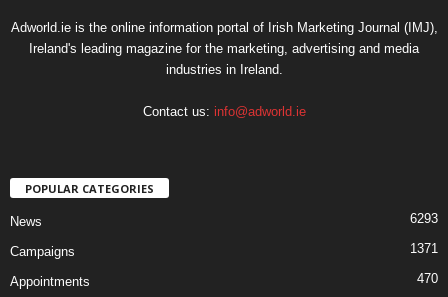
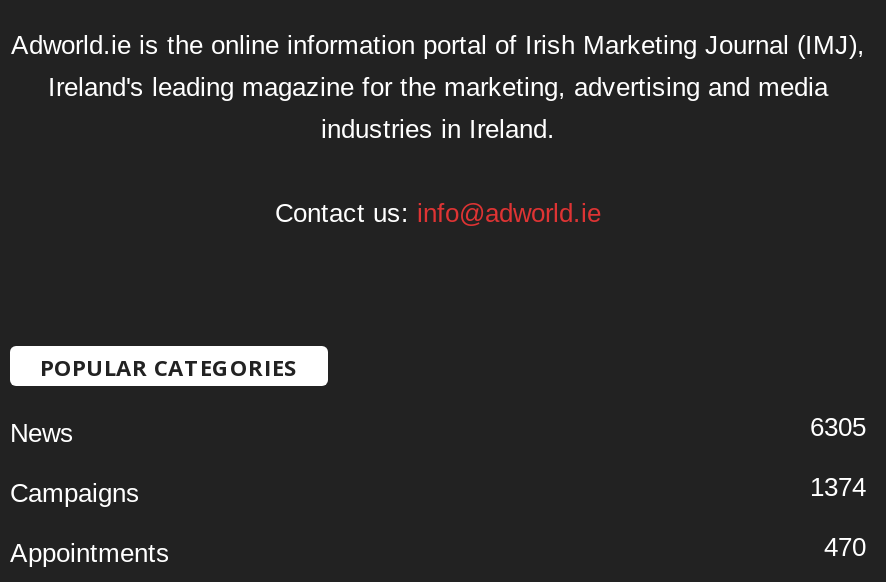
[410,211,438,226] 6293 -> [810,411,866,441] 6305
[410,241,438,256] 1371 -> [810,471,866,501] 1374

